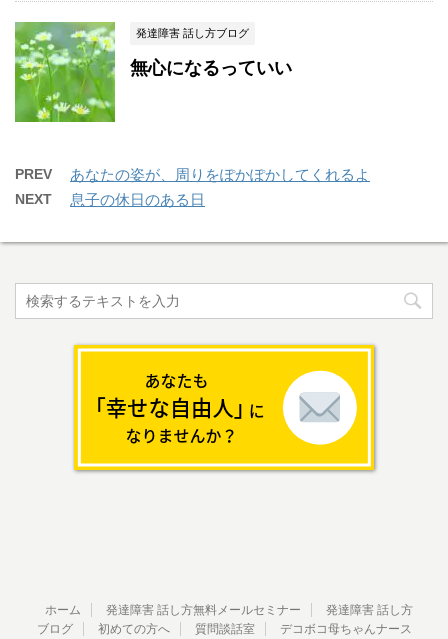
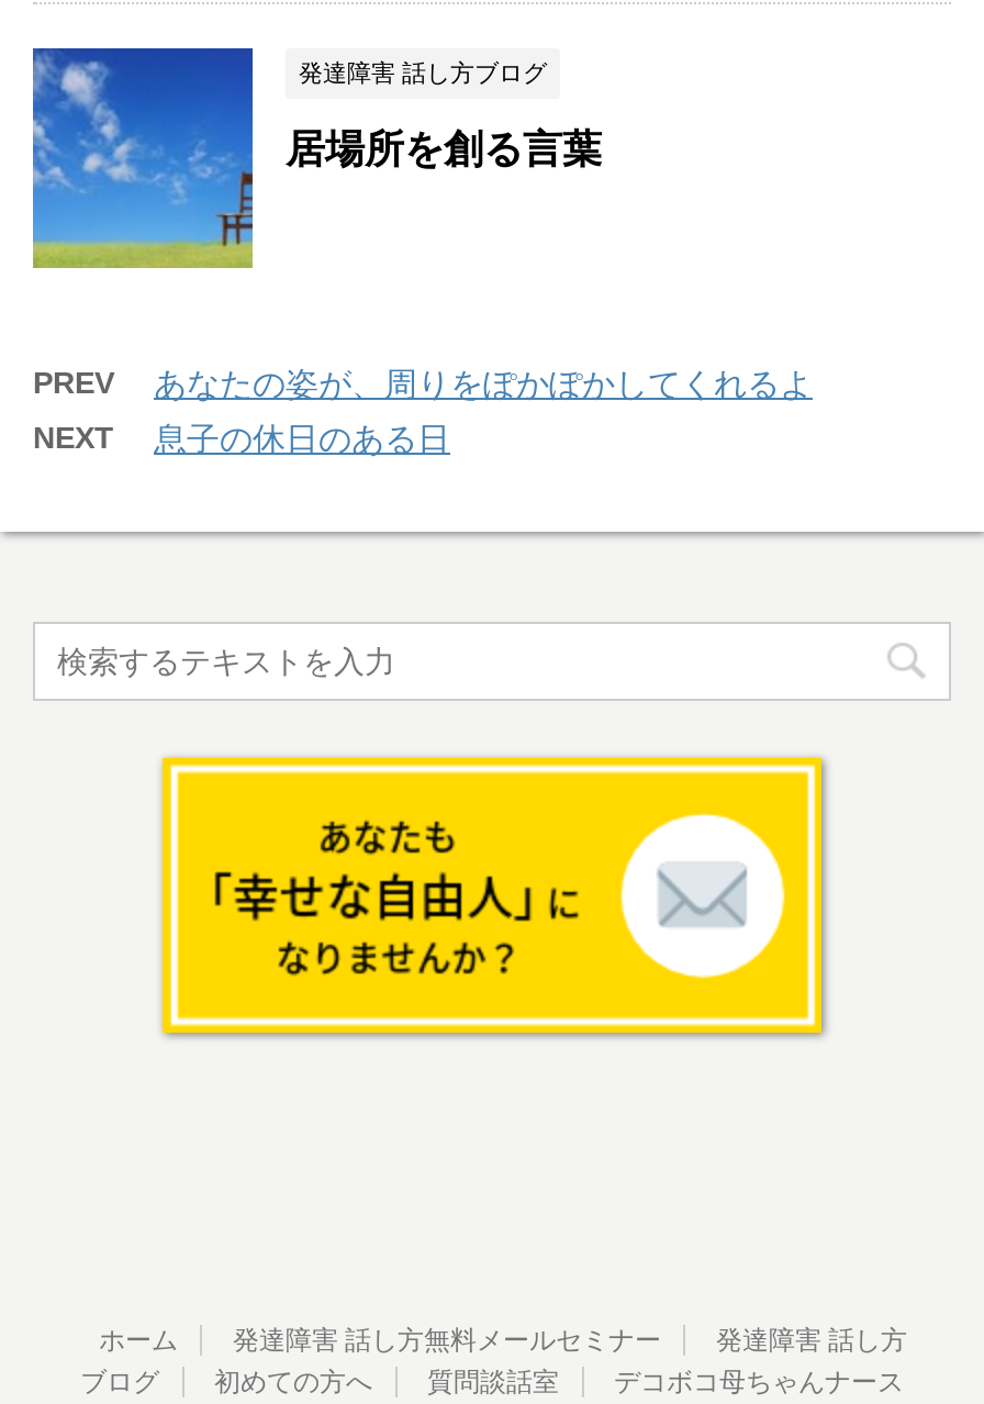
[14,21,292,122] [image] | 無心になるっていい -> [31,46,602,268] [image] | 居場所を創る言葉

